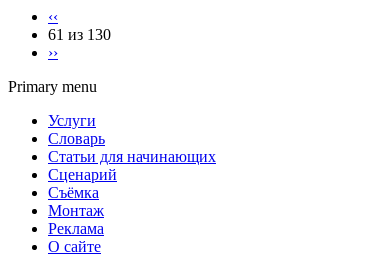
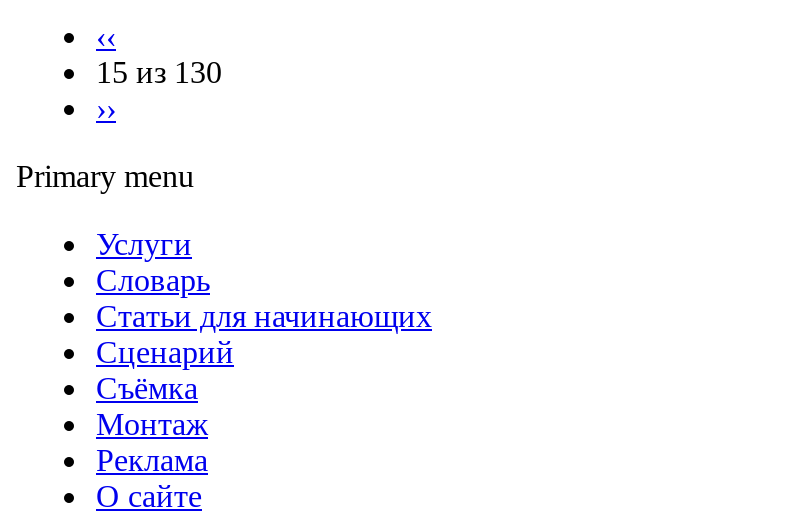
[48,26,111,43] 61 из 130 -> [96,56,222,90] 15 из 130

